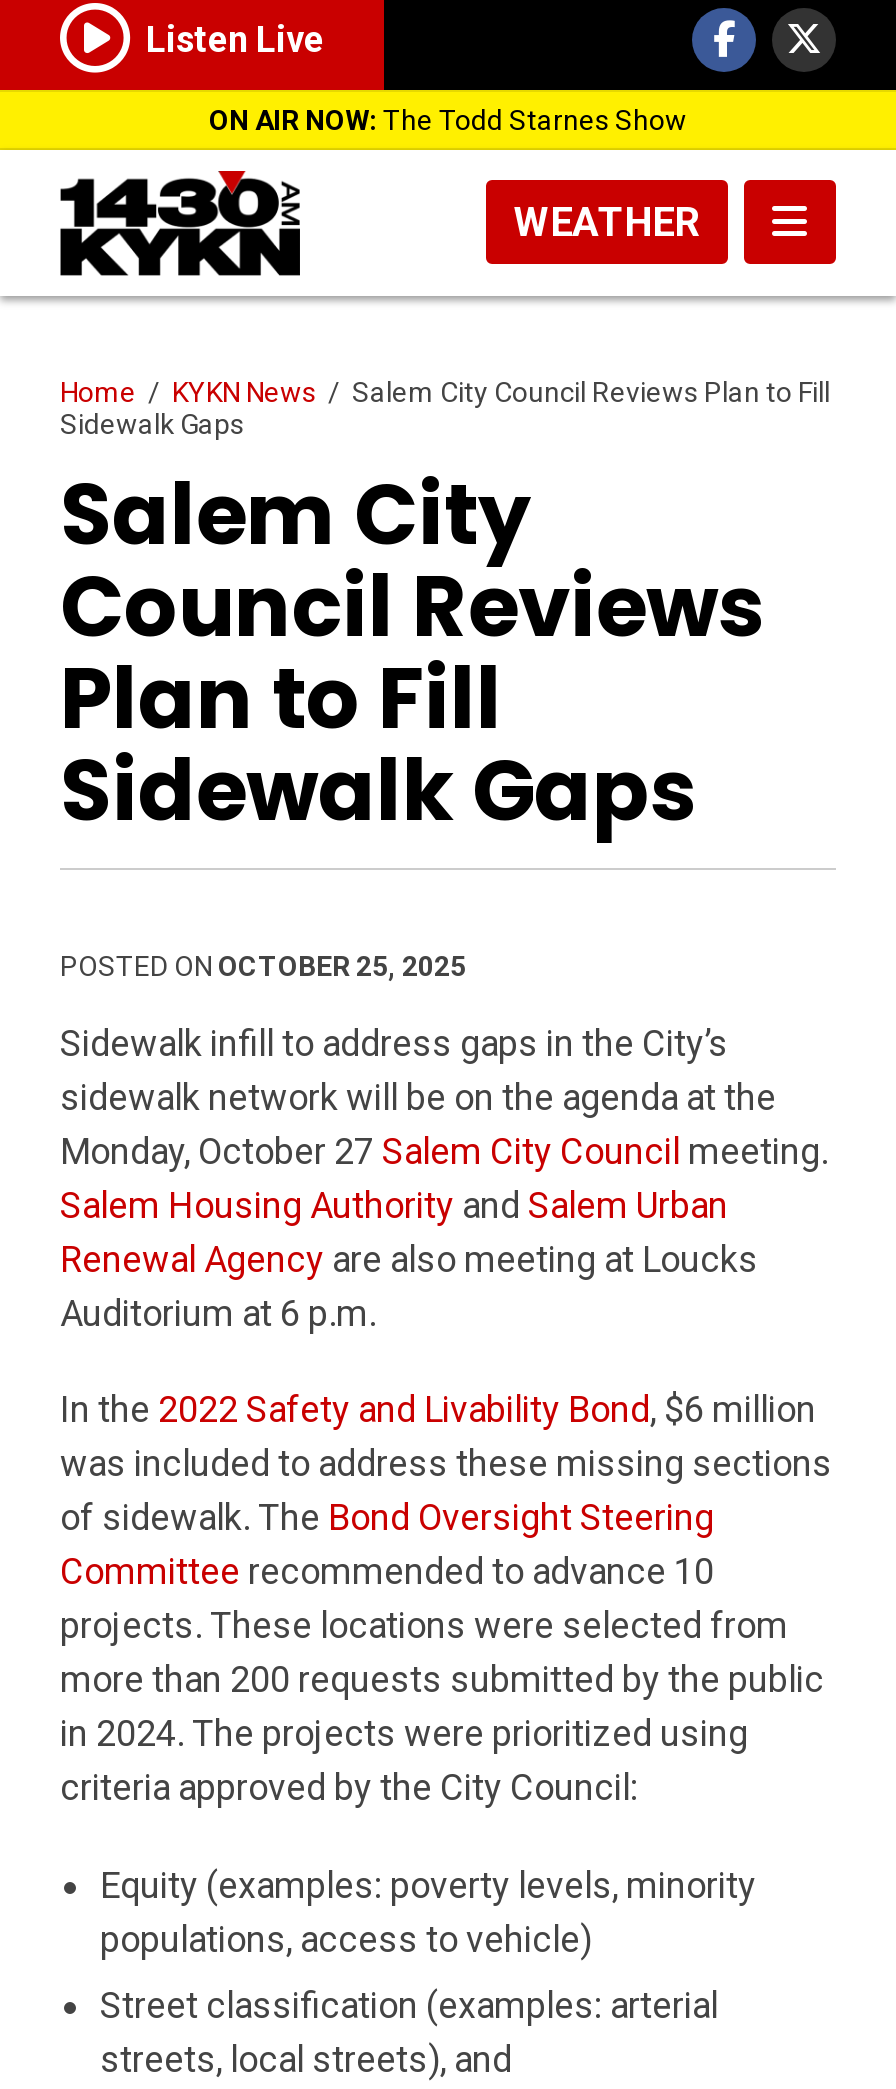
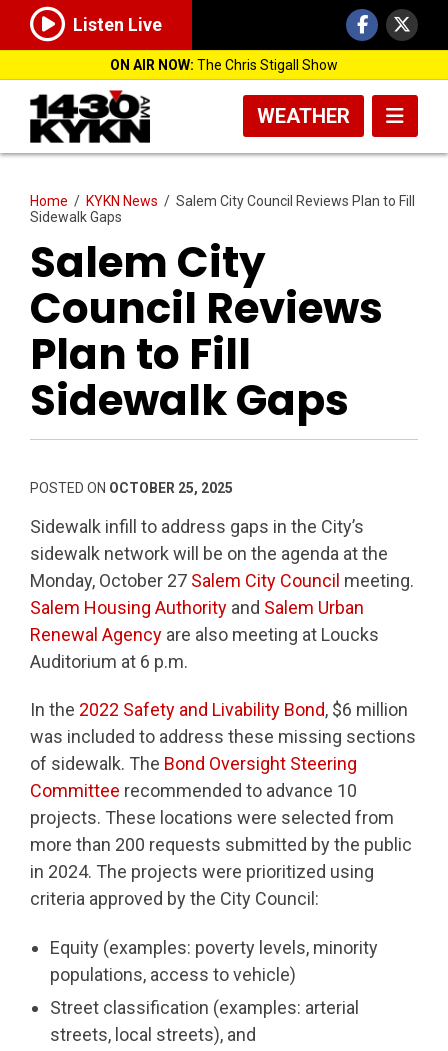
[209,104,687,136] ON AIR NOW: The Todd Starnes Show -> [110,57,338,73] ON AIR NOW: The Chris Stigall Show

